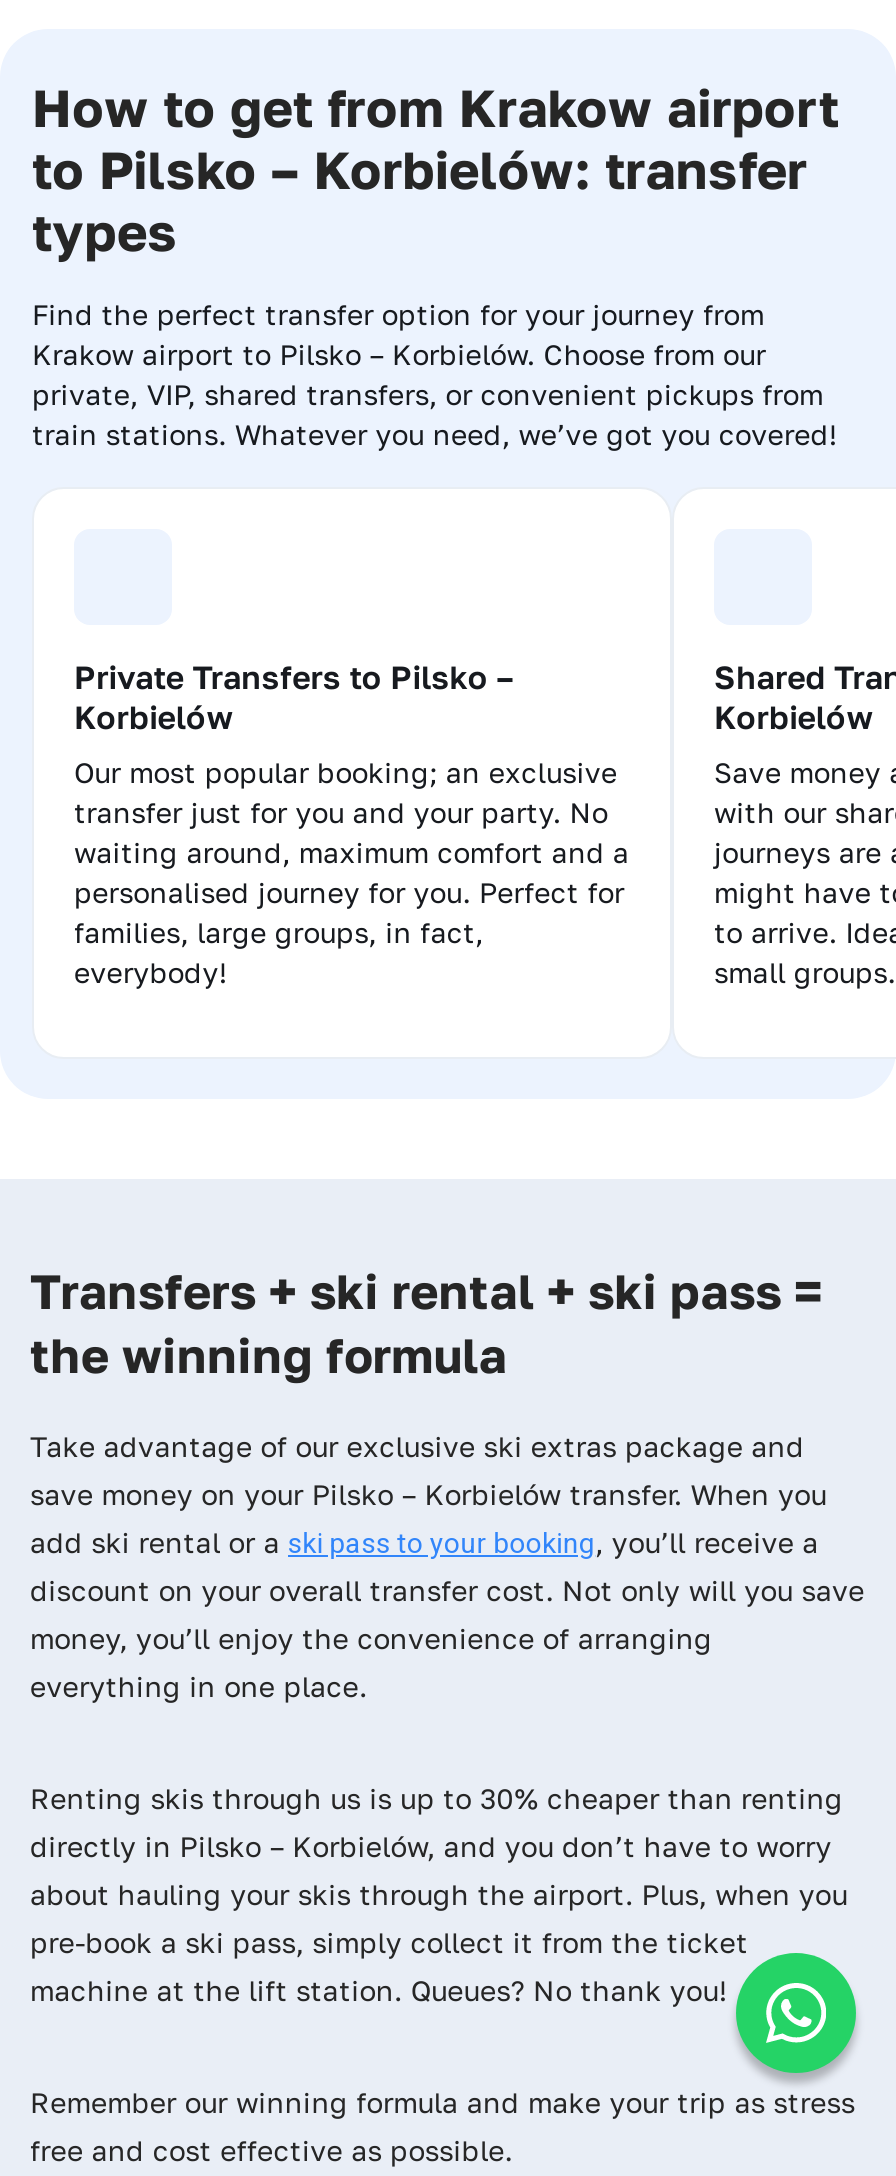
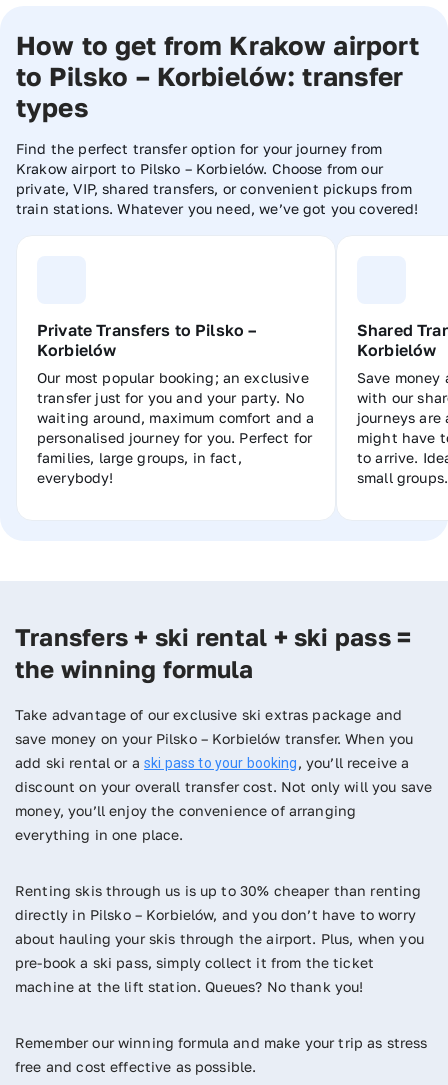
[734,1951,858,2081] [image] -> none

